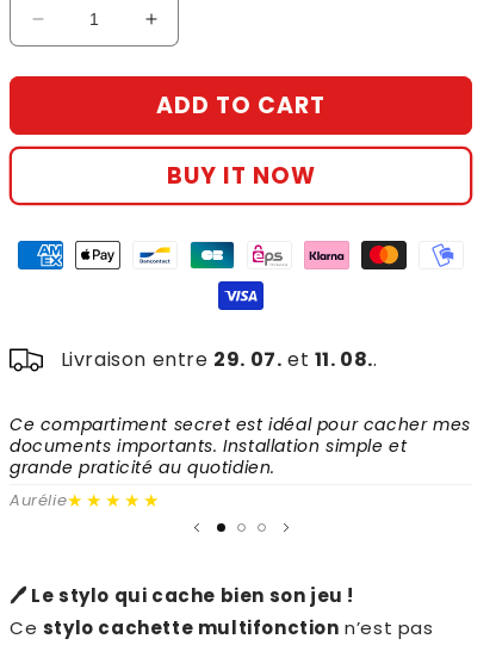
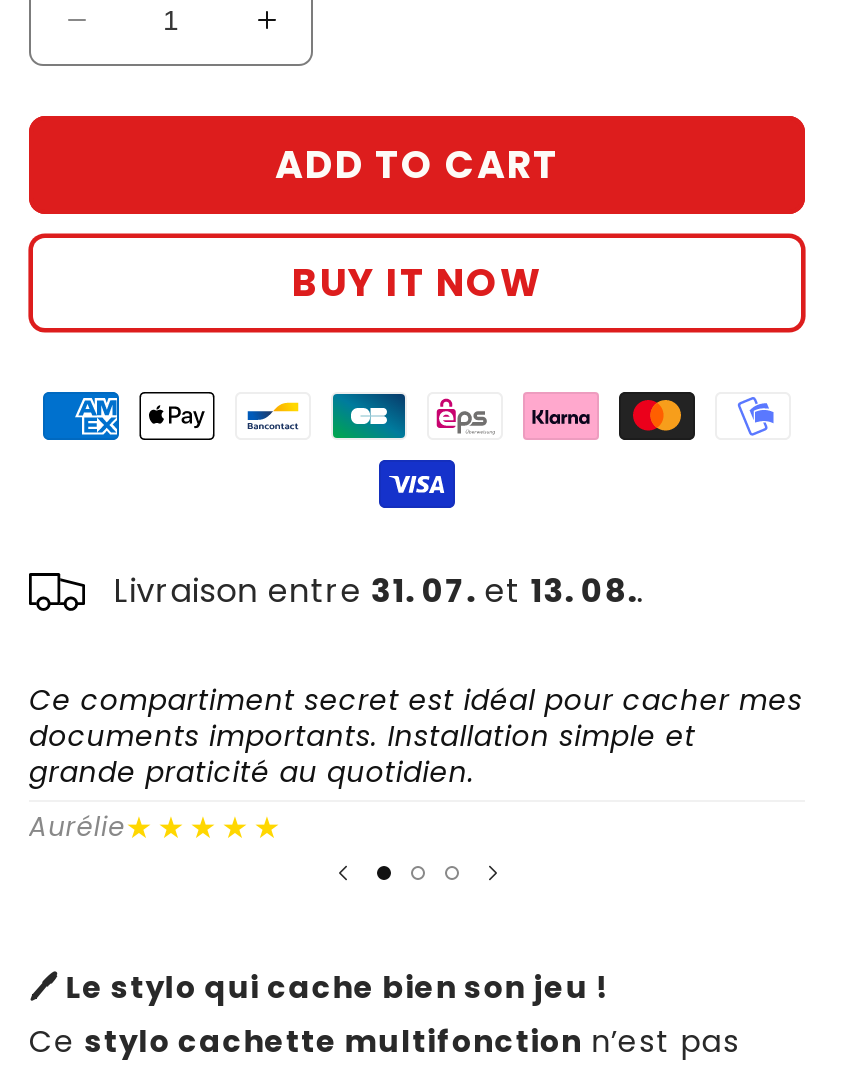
[60,346,377,373] Livraison entre 29. 07. et 11. 08.. -> [114,568,644,614] Livraison entre 31. 07. et 13. 08..

